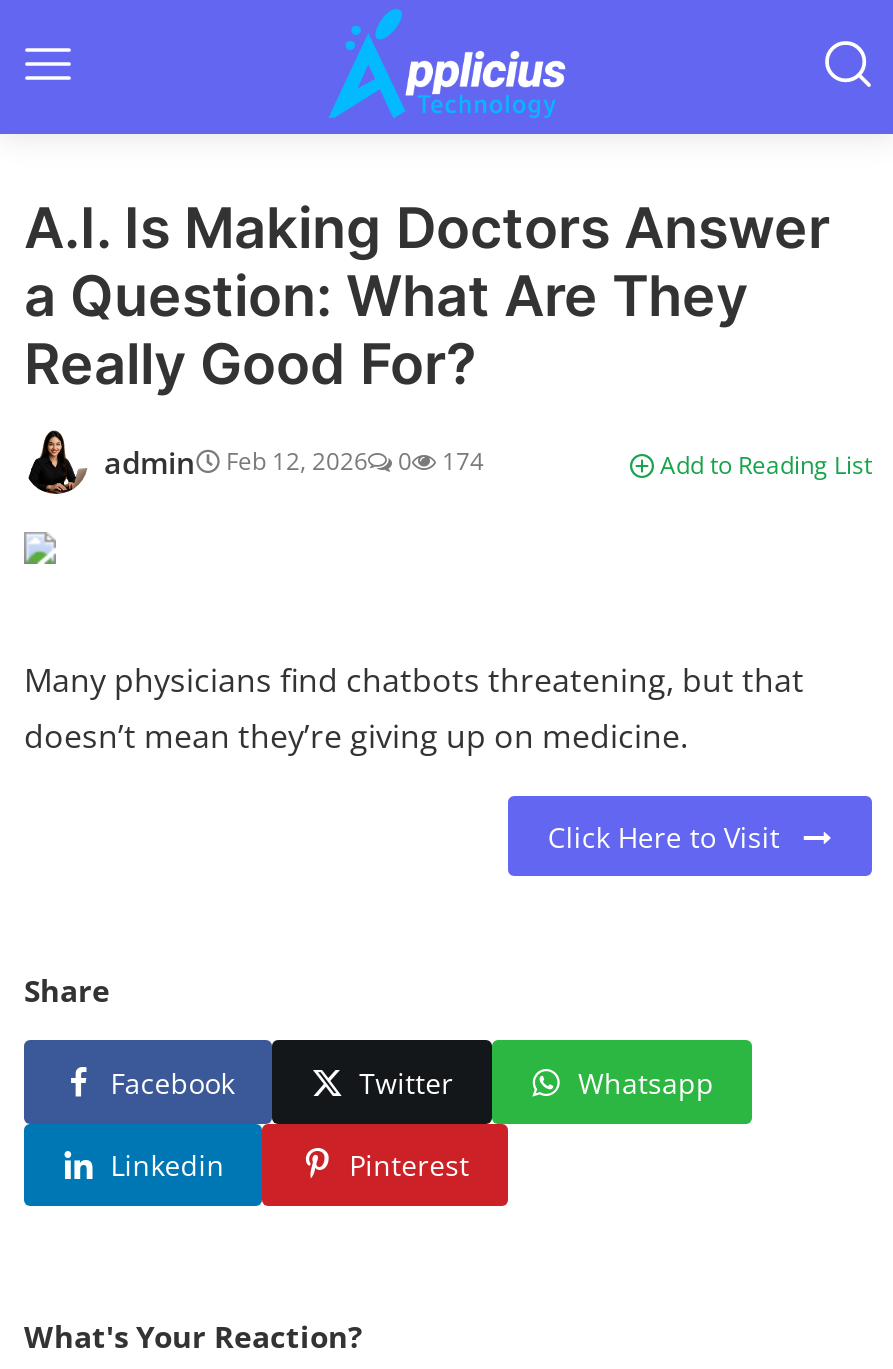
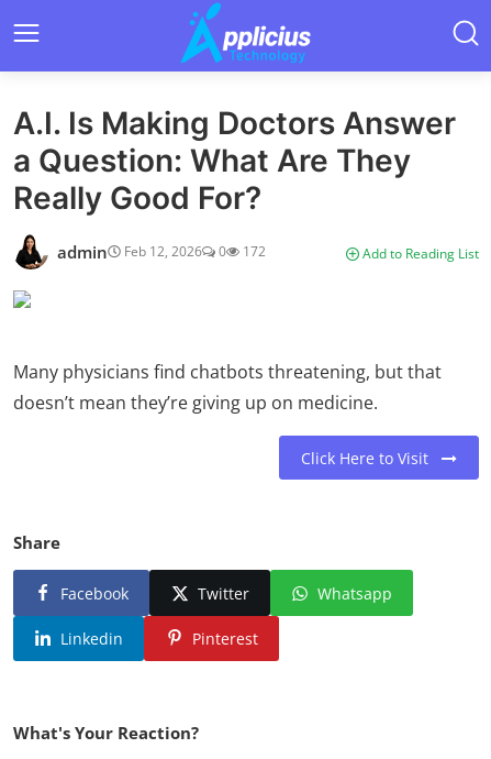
[104,442,484,482] admin Feb 12, 2026 0 174 -> [57,241,266,263] admin Feb 12, 2026 0 172

